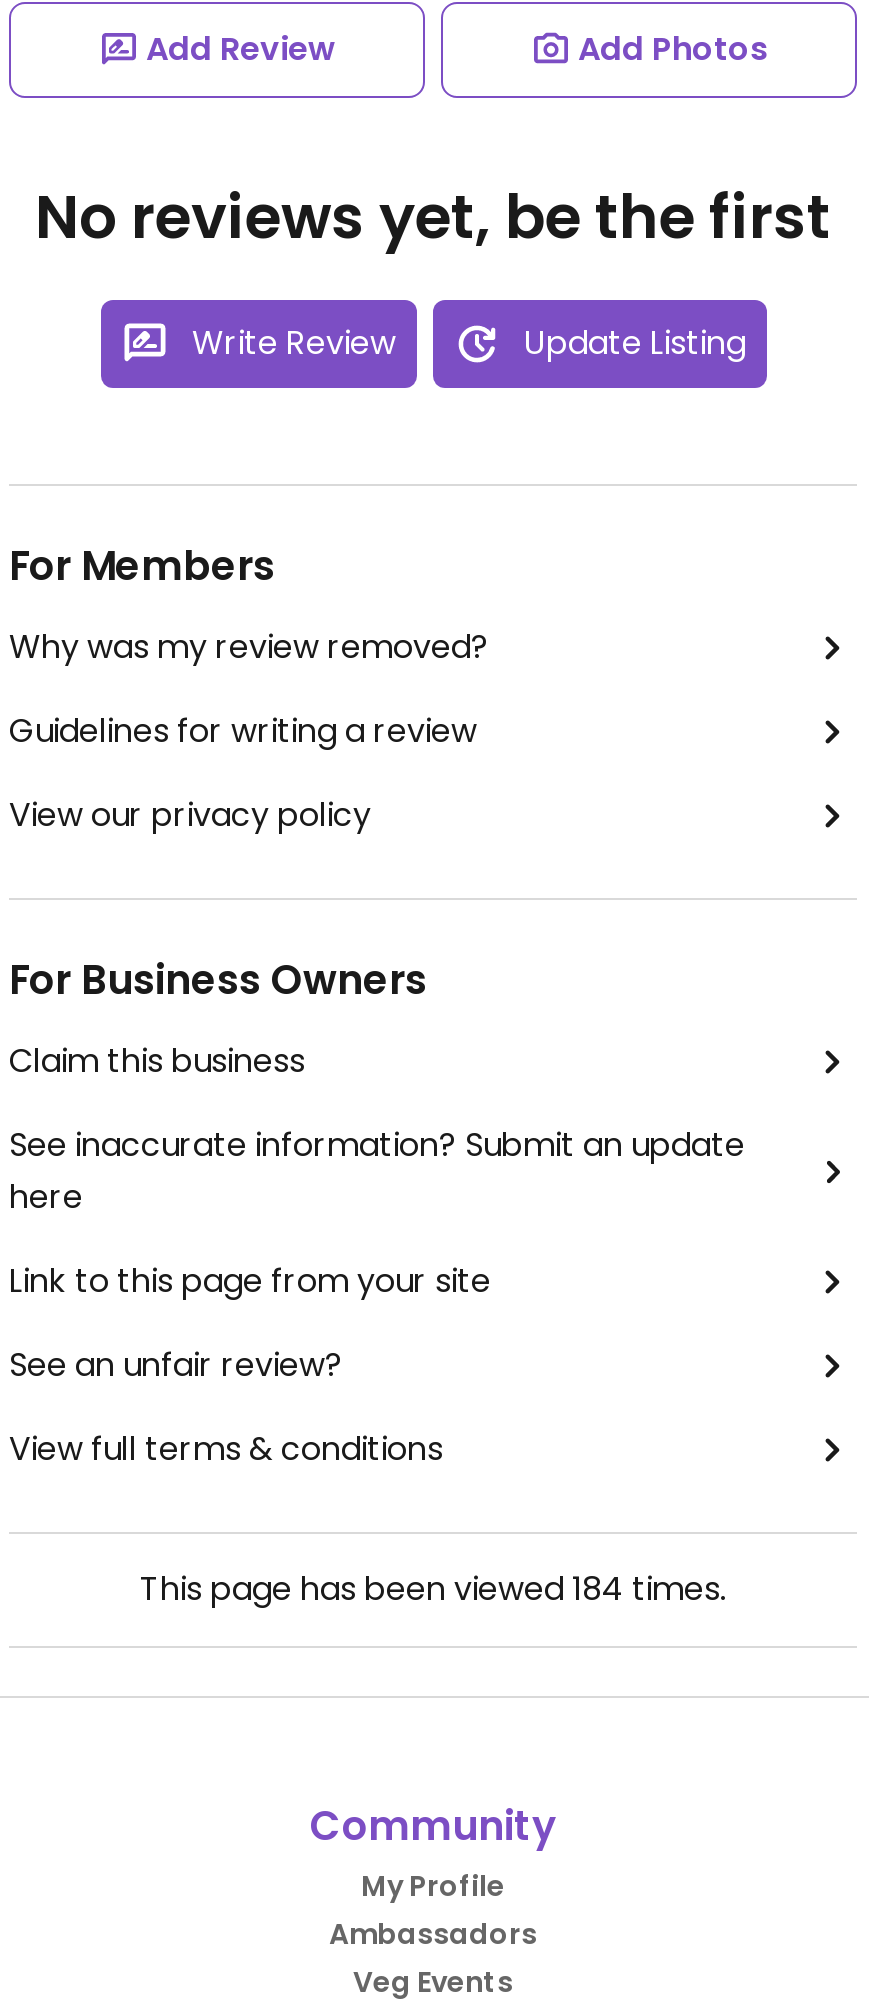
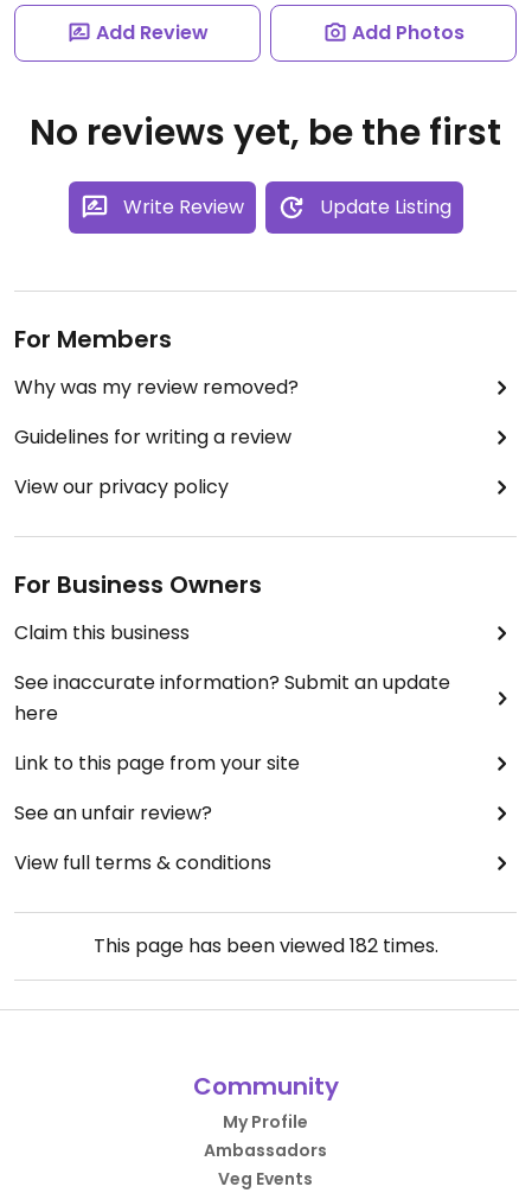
[140,1566,726,1612] This page has been viewed 184 times. -> [93,932,438,959] This page has been viewed 182 times.

